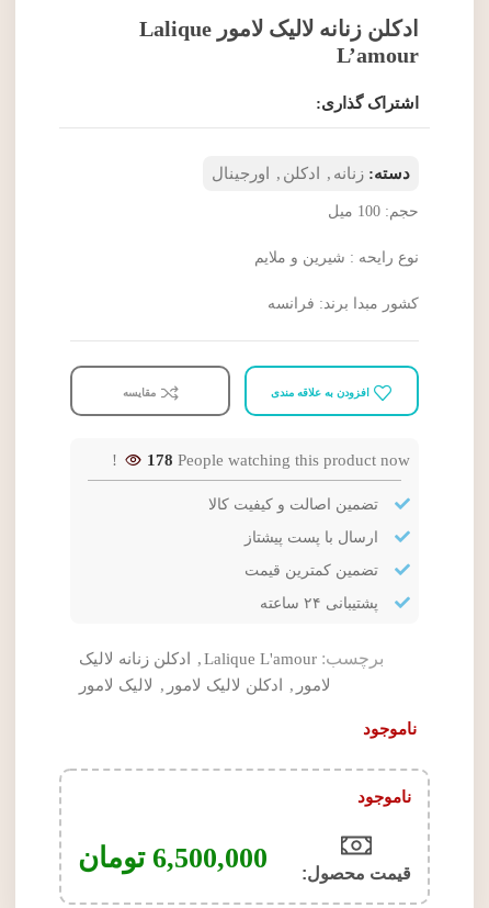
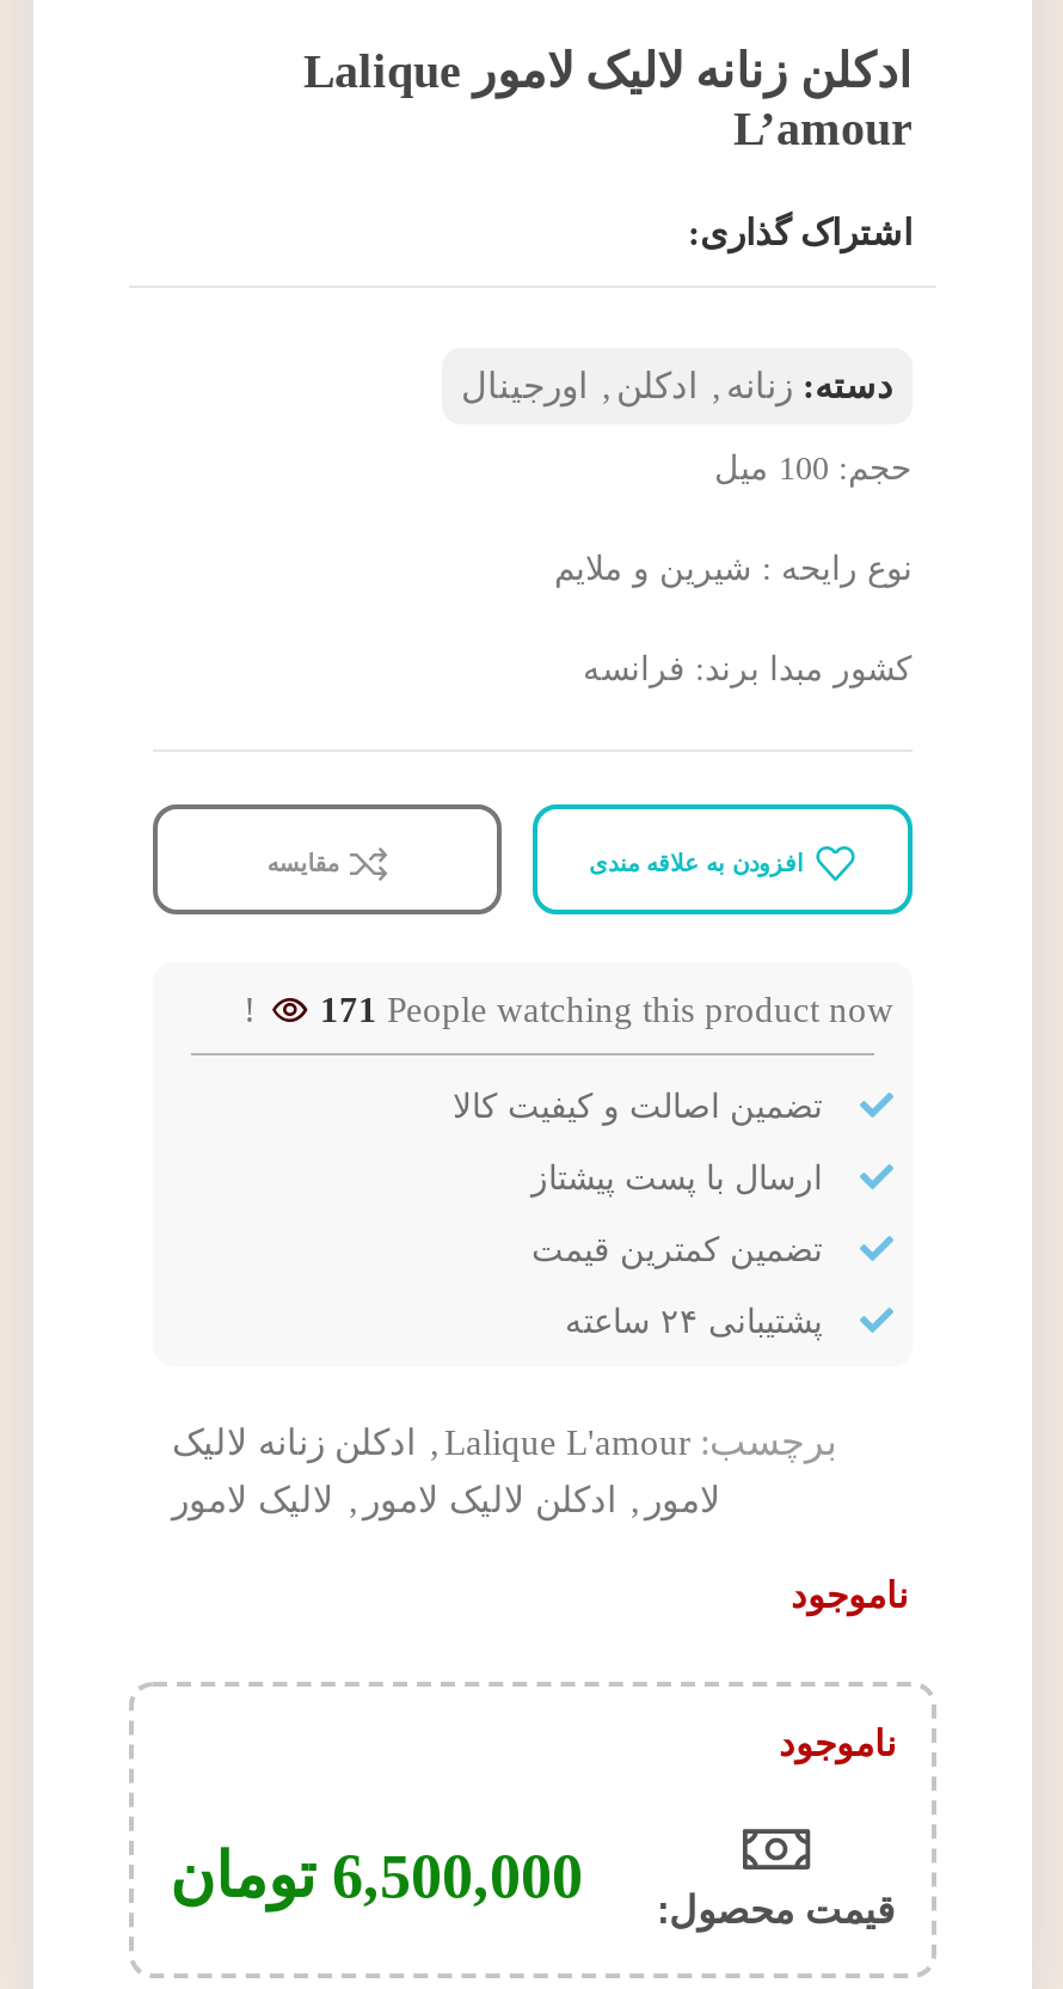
[147,451,410,469] 178 People watching this product now! -> [320,991,893,1029] 171 People watching this product now!

